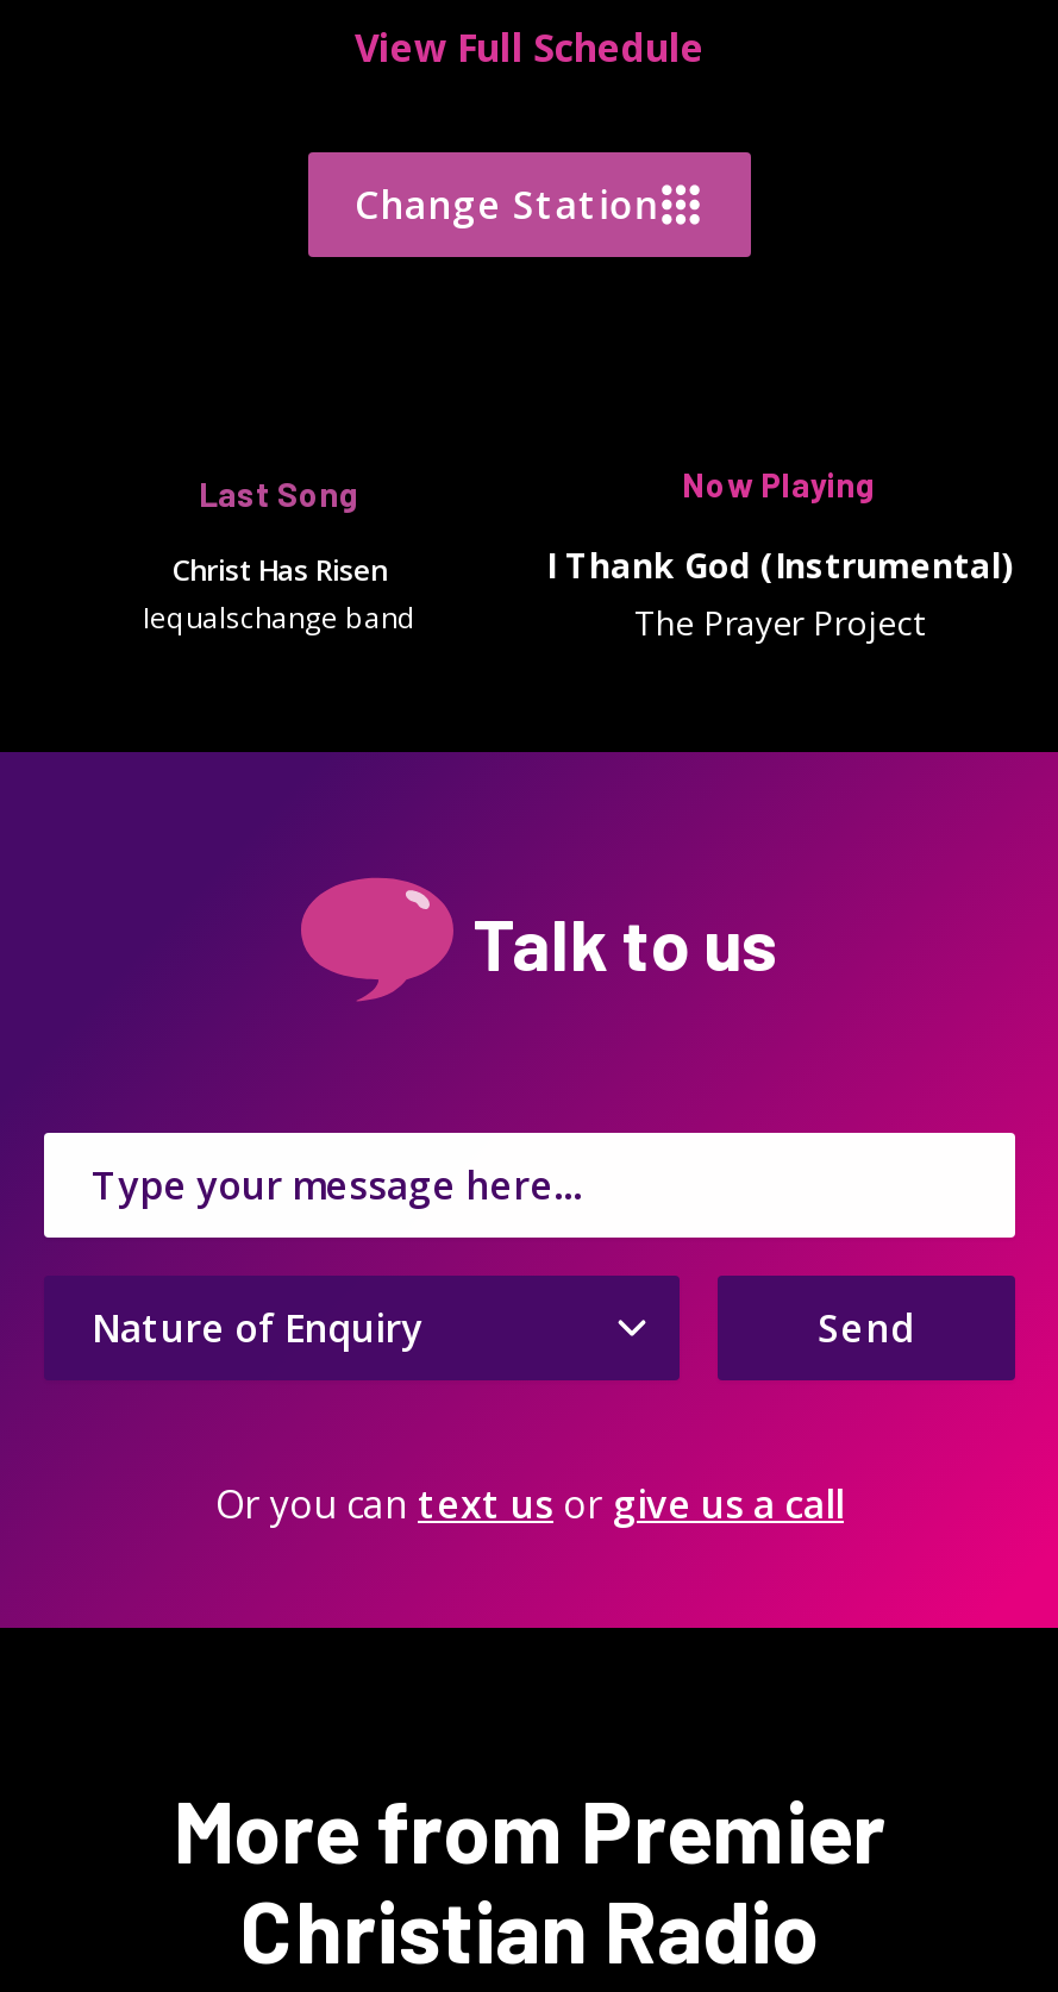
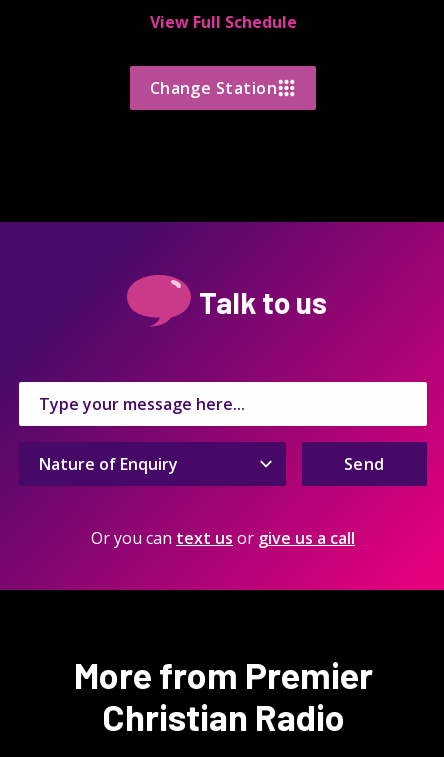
[143,474,417,638] Last Song | Christ Has Risen | Iequalschange band -> none
[546,464,1013,645] Now Playing | I Thank God (Instrumental) | The Prayer Project -> none

